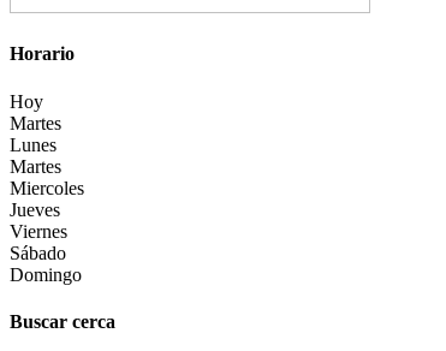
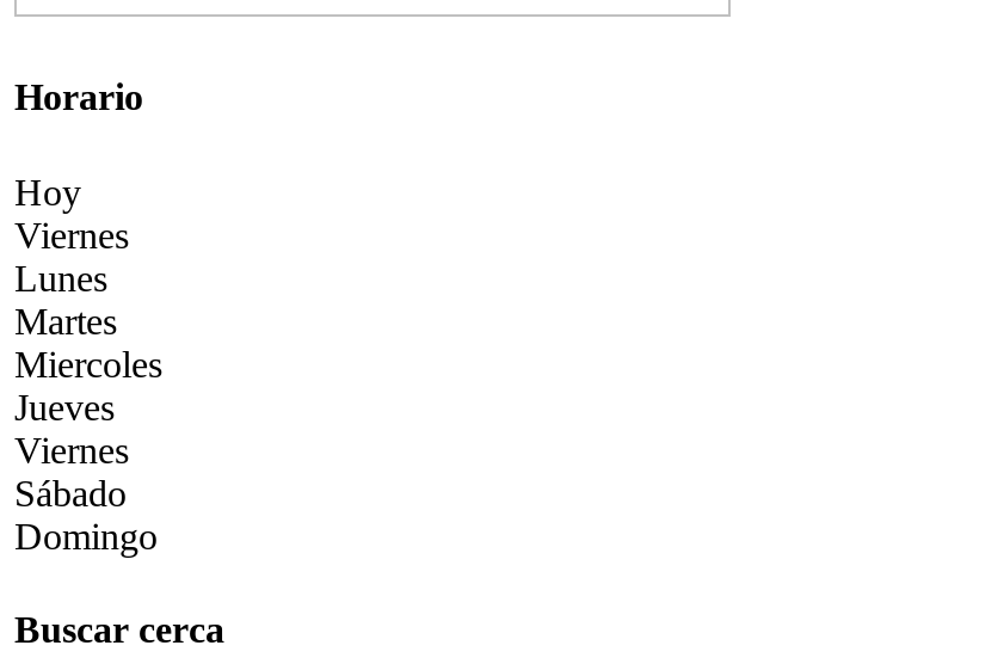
[10,113,61,133] Martes -> [14,214,129,255] Viernes

